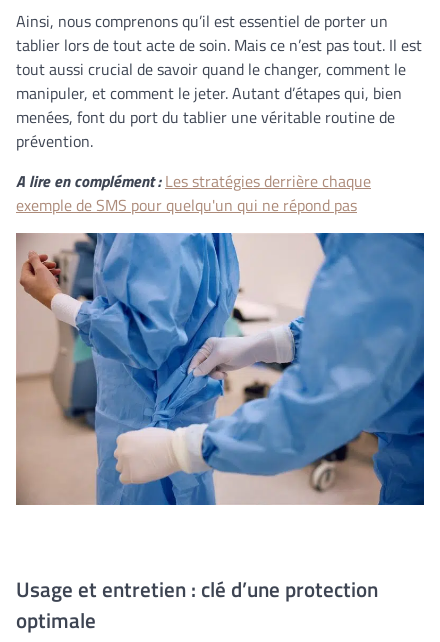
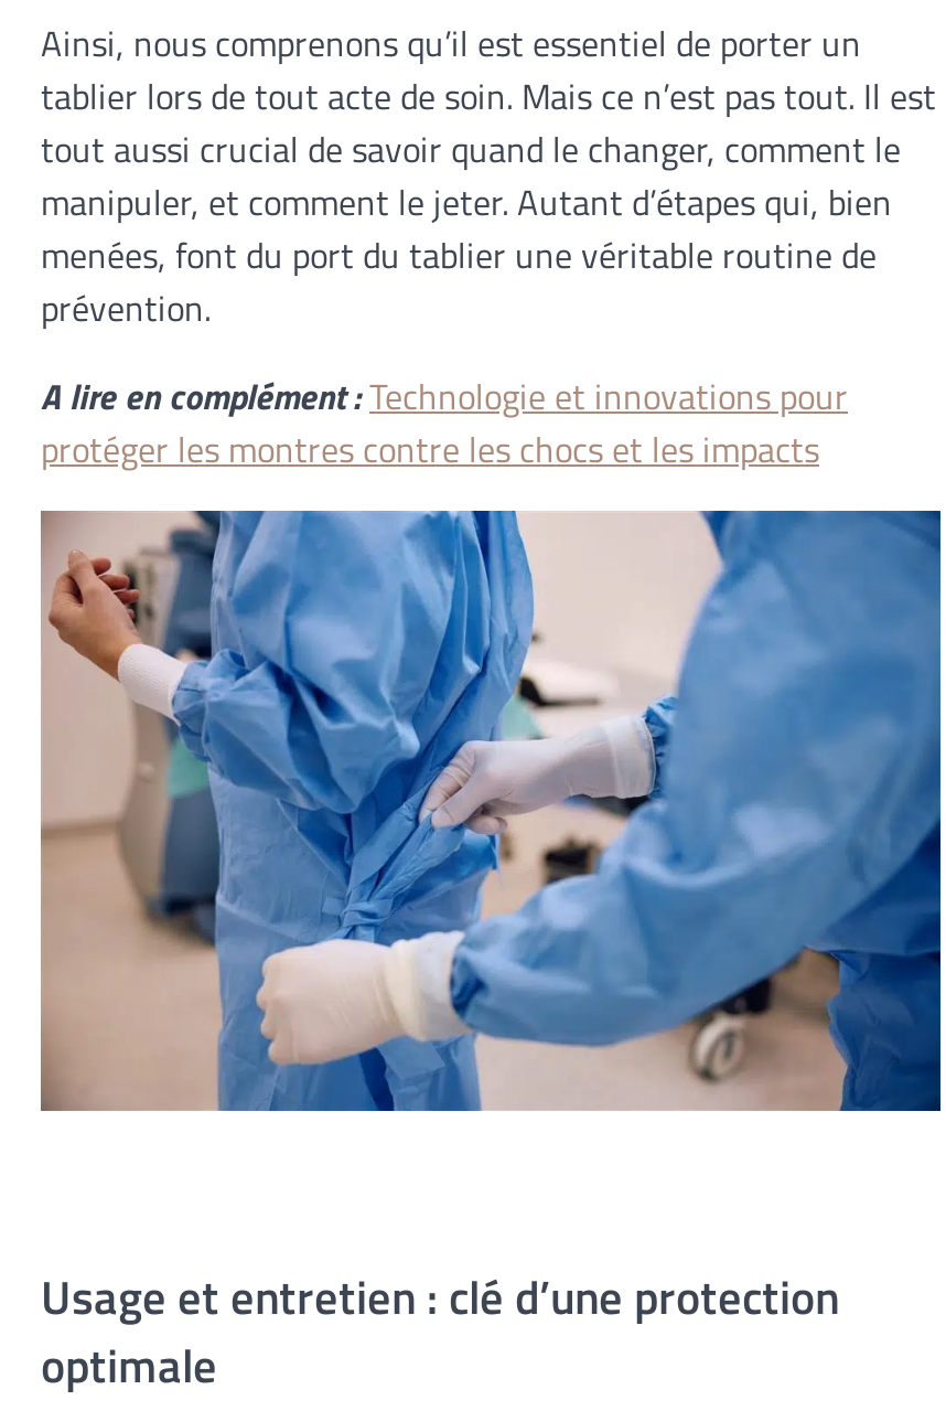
[16,169,371,217] A lire en complément : Les stratégies derrière chaque | exemple de SMS pour quelqu'un qui ne répond pas -> [41,370,848,475] A lire en complément : Technologie et innovations pour | protéger les montres contre les chocs et les impacts

